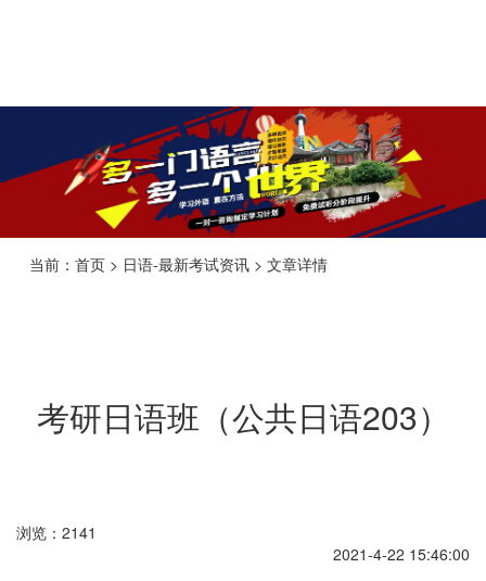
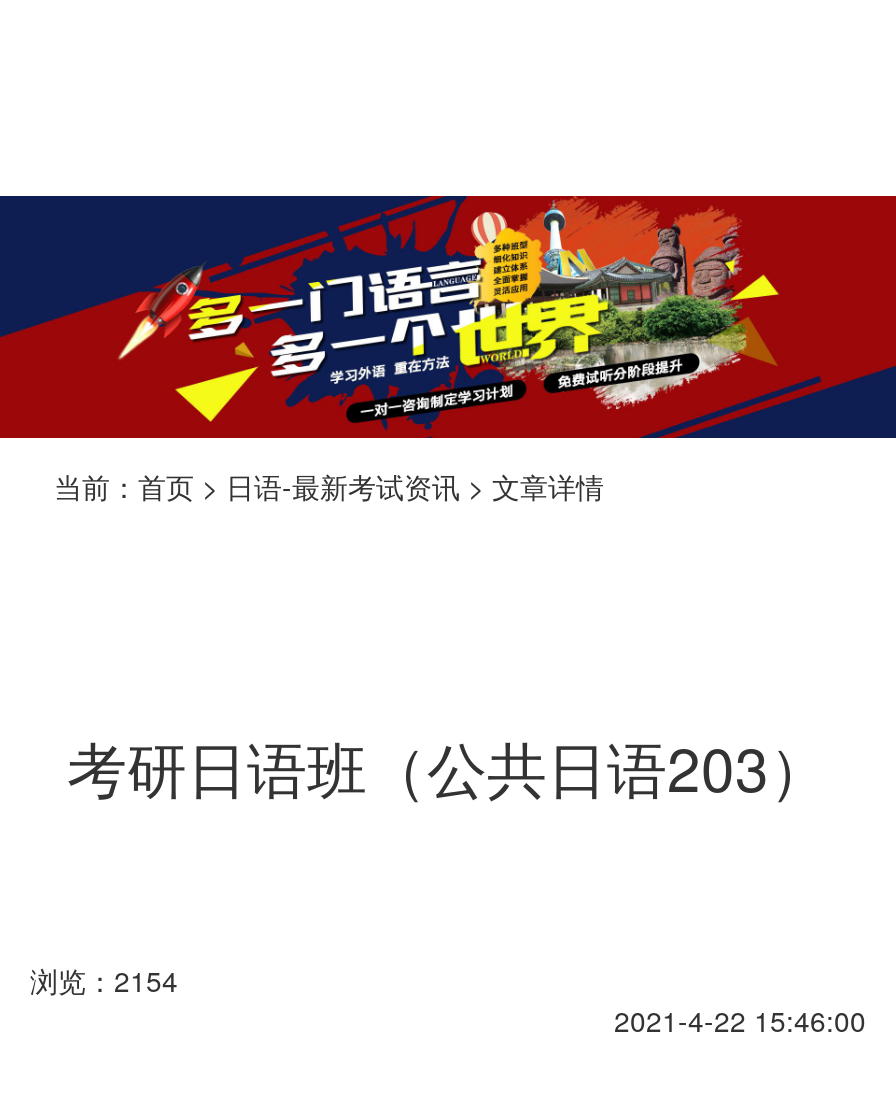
[16,521,97,543] 浏览：2141 -> [30,960,178,1000] 浏览：2154

